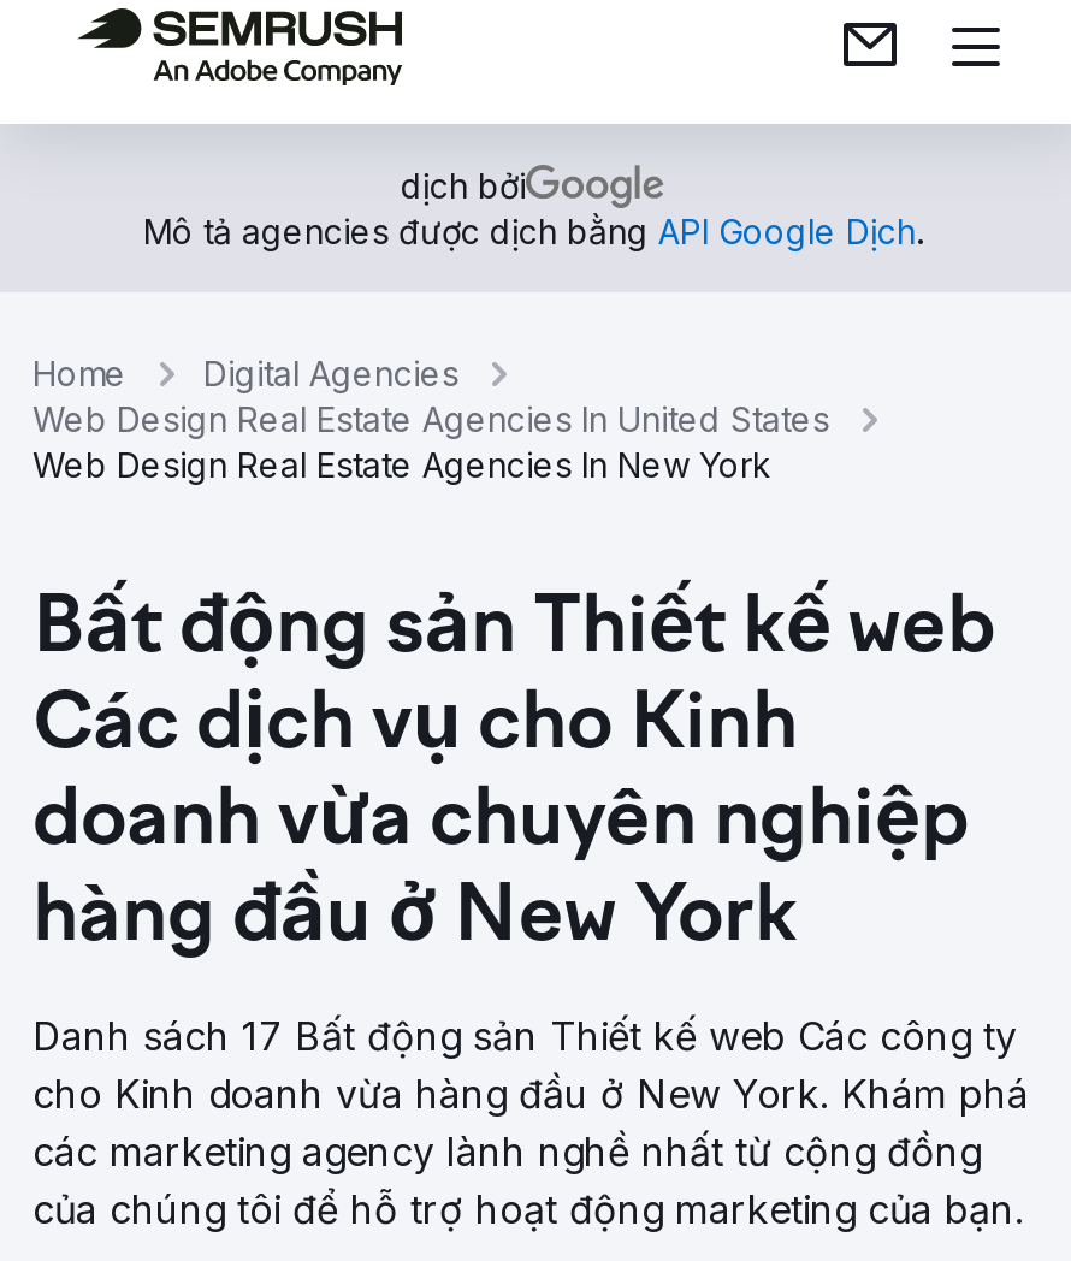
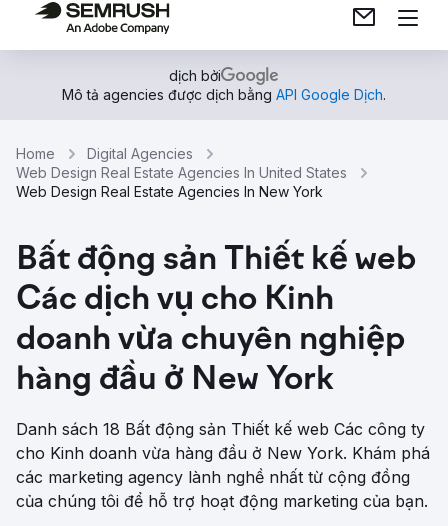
[32,1012,1017,1060] Danh sách 17 Bất động sản Thiết kế web Các công ty -> [16,419,425,439] Danh sách 18 Bất động sản Thiết kế web Các công ty

